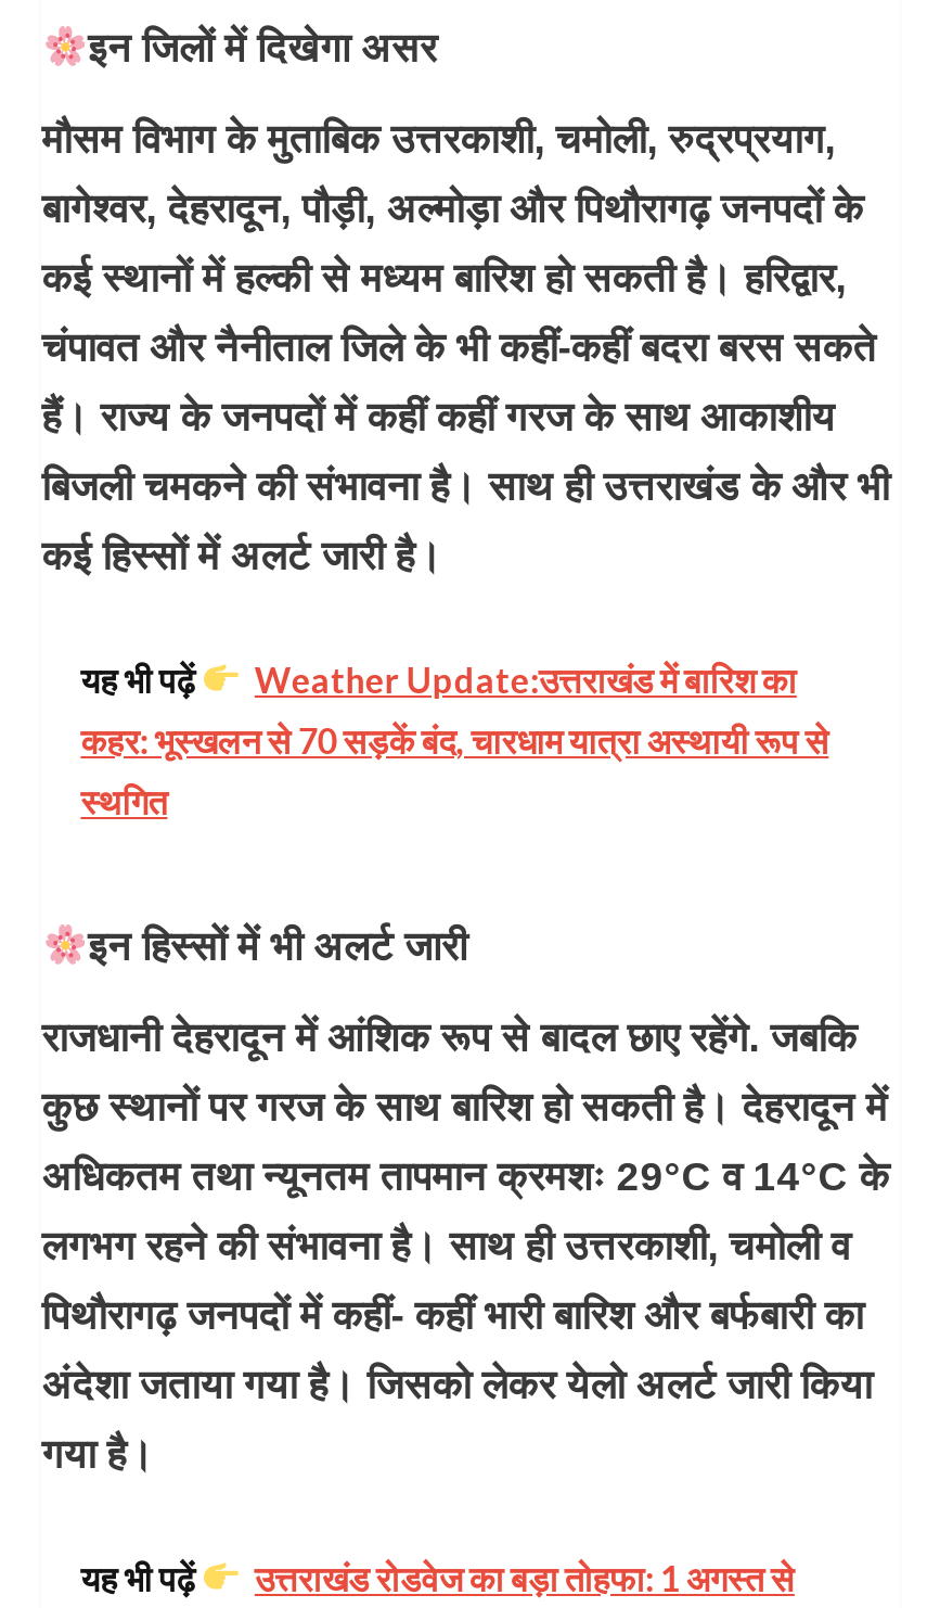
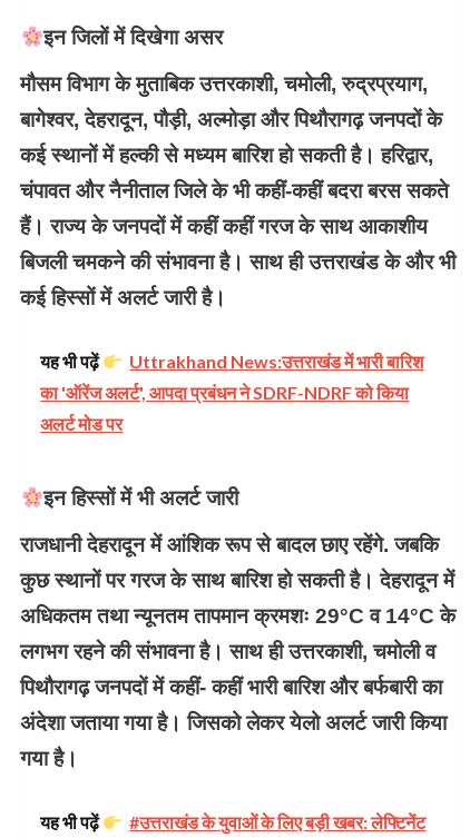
[255,659,797,700] Weather Update:उत्तराखंड में बारिश का -> [130,351,424,372] Uttrakhand News:उत्तराखंड में भारी बारिश
[81,719,829,761] कहर: भूस्खलन से 70 सड़कें बंद, चारधाम यात्रा अस्थायी रूप से -> [40,382,409,403] का 'ऑरेंज अलर्ट', आपदा प्रबंधन ने SDRF-NDRF को किया
[81,780,167,821] स्थगित -> [40,413,123,434] अलर्ट मोड पर
[255,1557,795,1598] उत्तराखंड रोडवेज का बड़ा तोहफा: 1 अगस्त से -> [130,811,426,832] #उत्तराखंड के युवाओं के लिए बड़ी खबर: लेफ्टिनेंट

